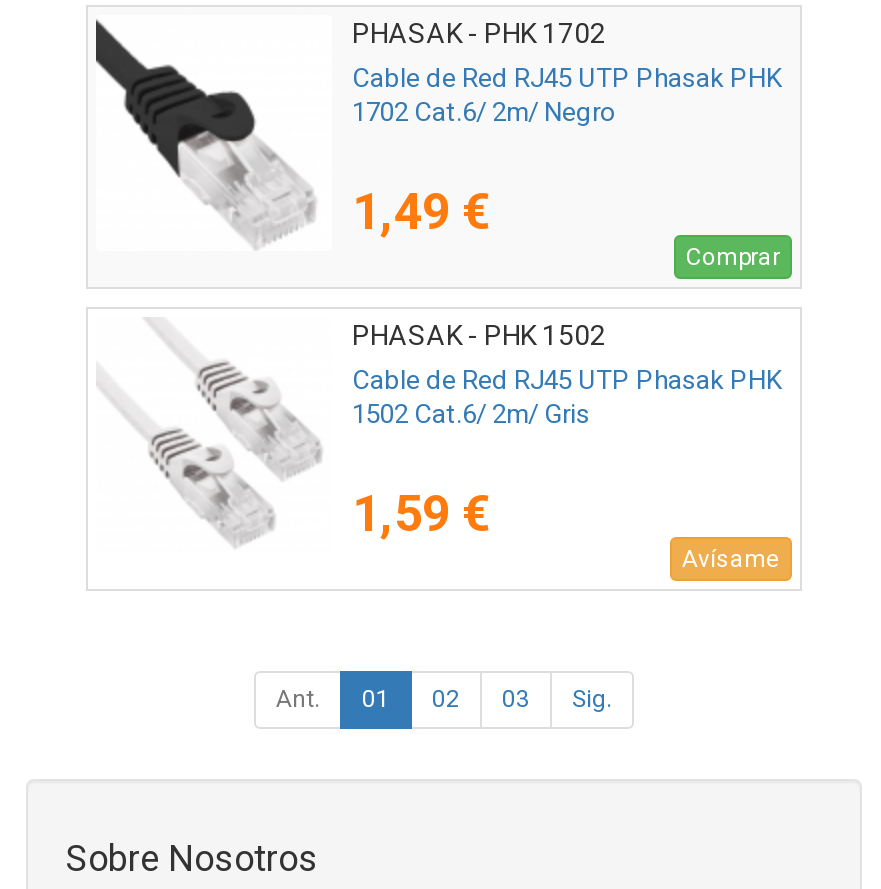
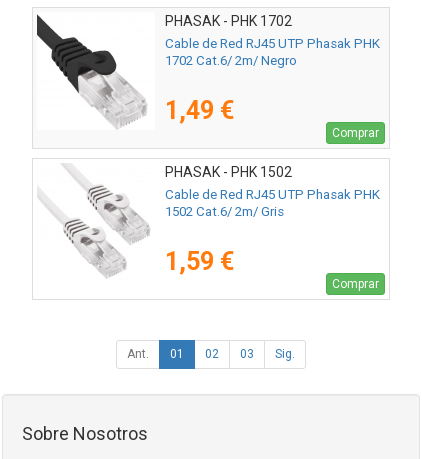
[682,544,780,572] Avísame -> [332,277,379,291] Comprar

